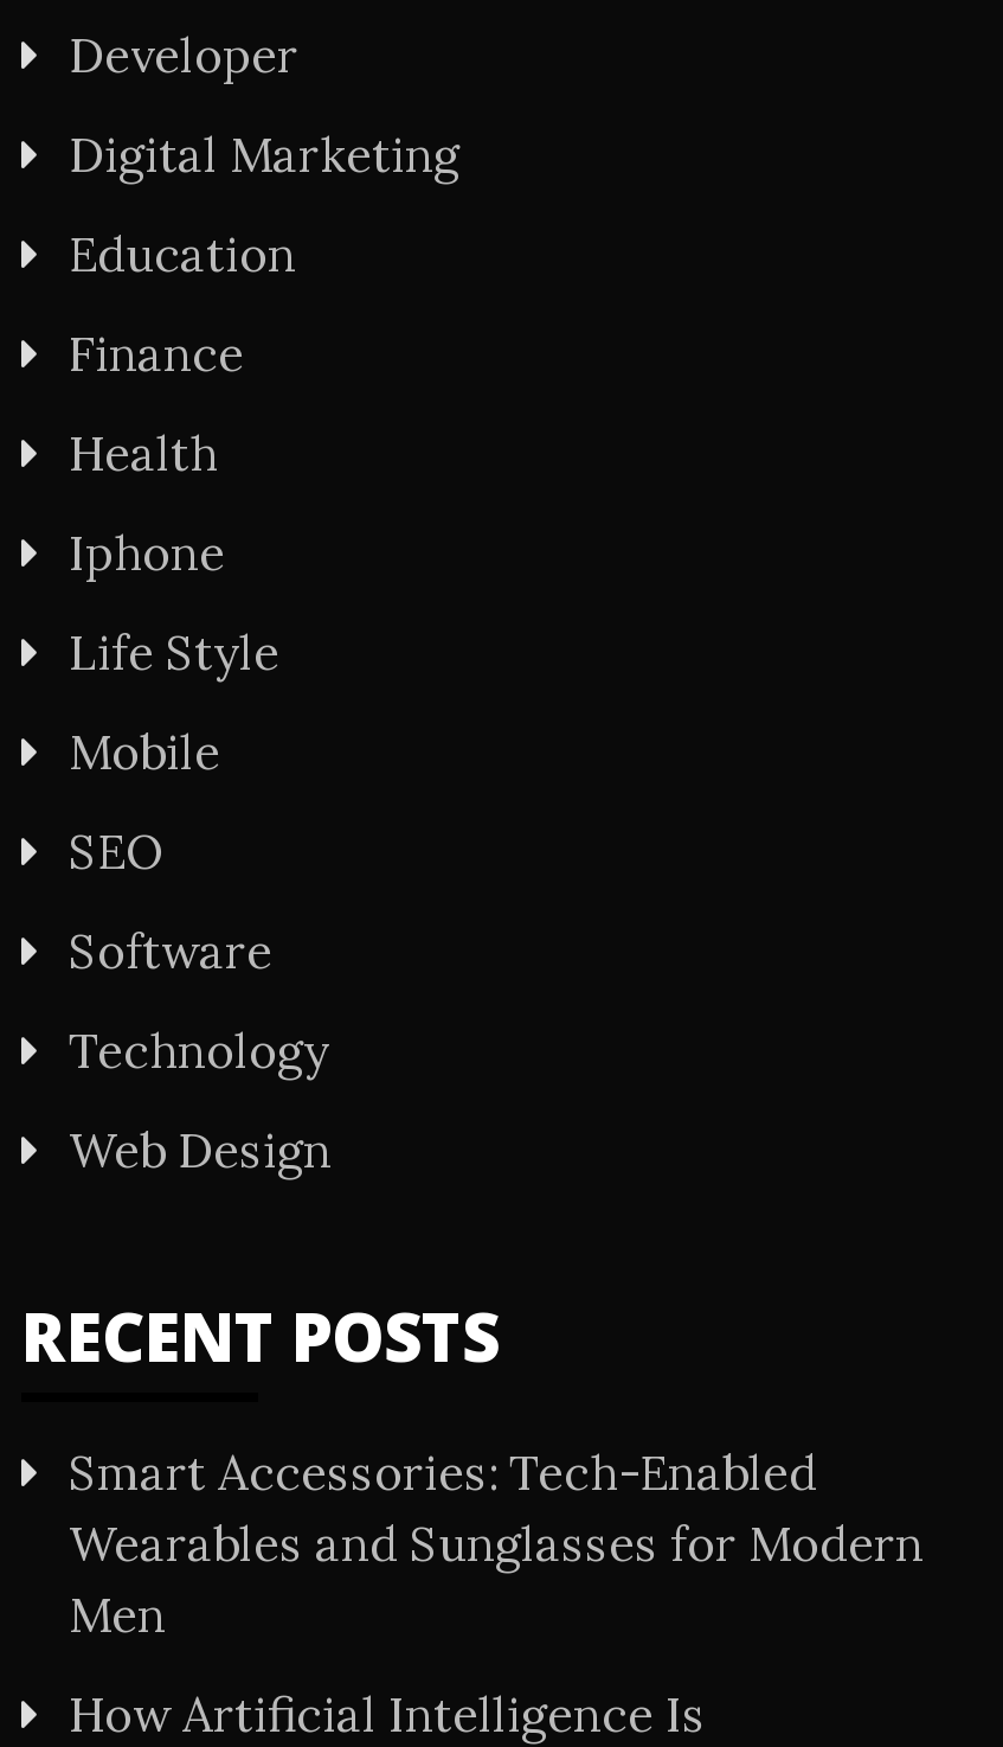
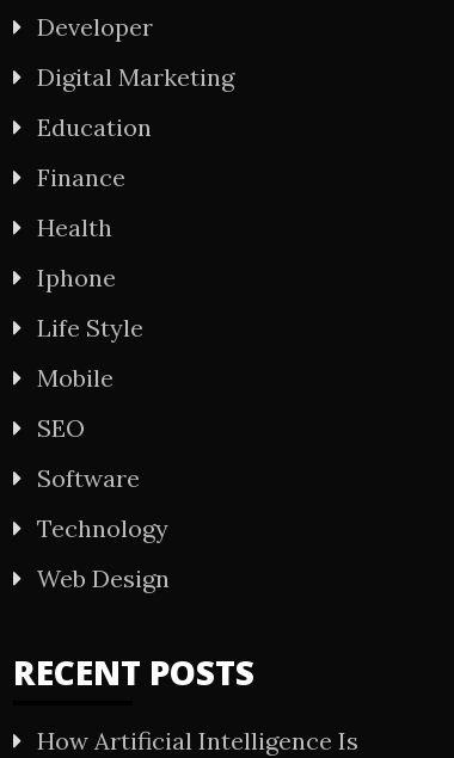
[69,1441,924,1642] Smart Accessories: Tech-Enabled | Wearables and Sunglasses for Modern | Men -> none

